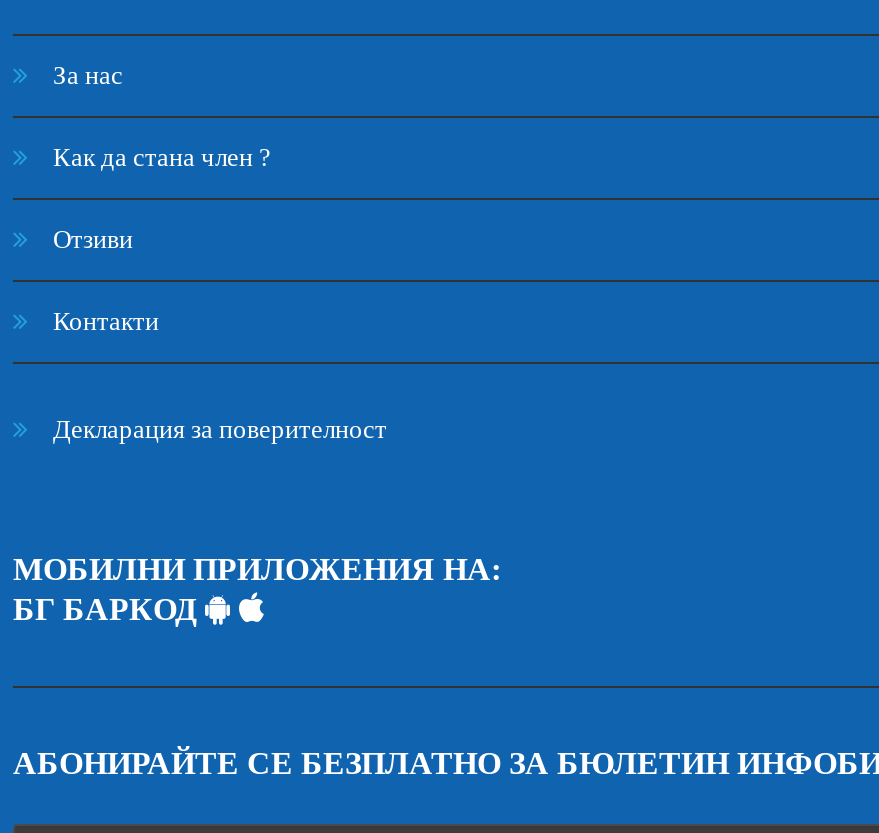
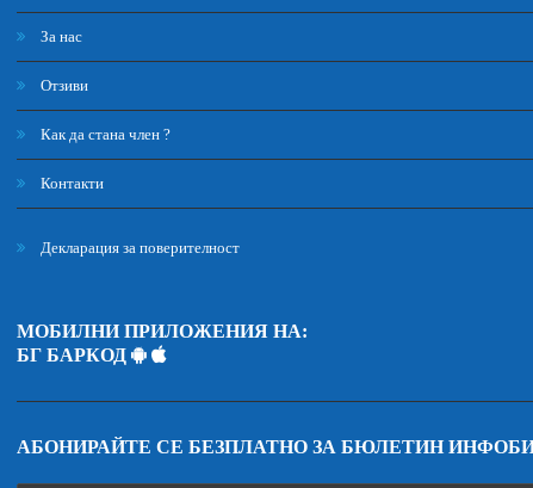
moved [47,142,271,172] -> [37,125,171,143]: Как да стана член ?
moved [47,224,133,254] -> [37,76,88,94]: Отзиви

